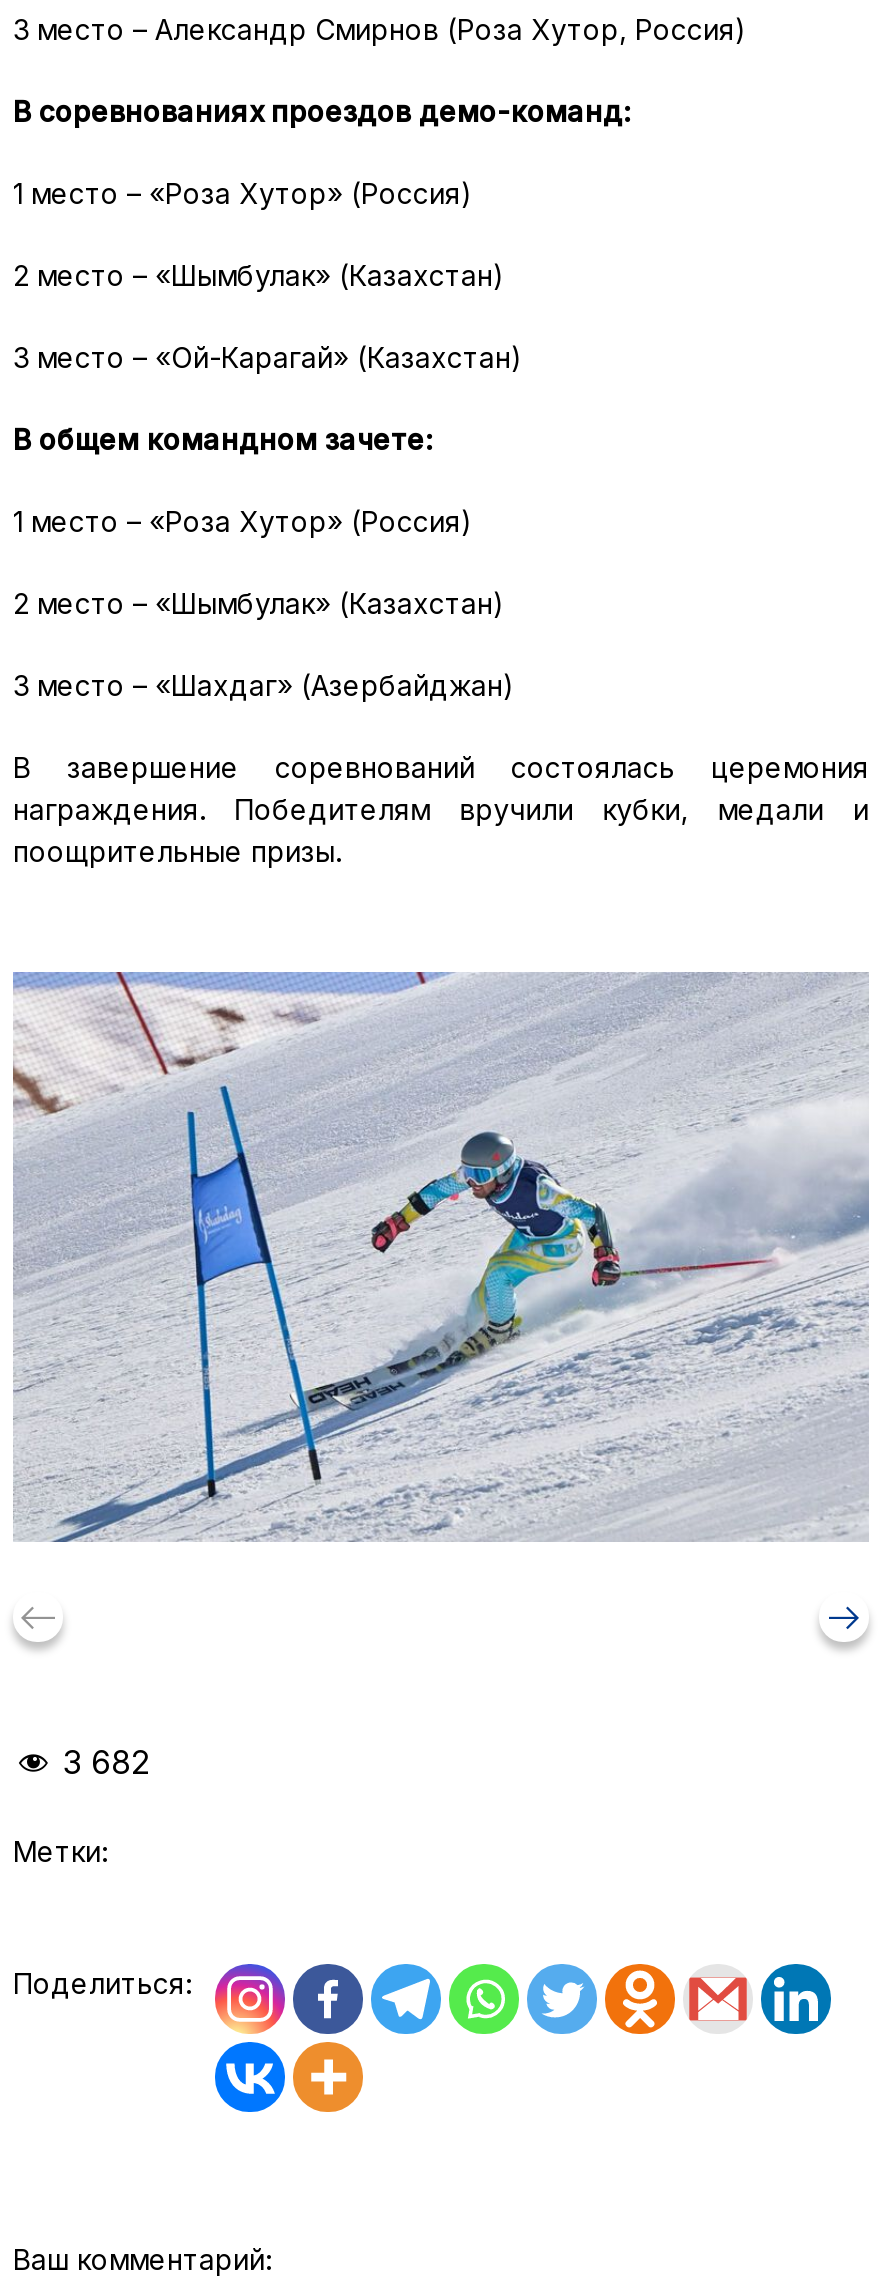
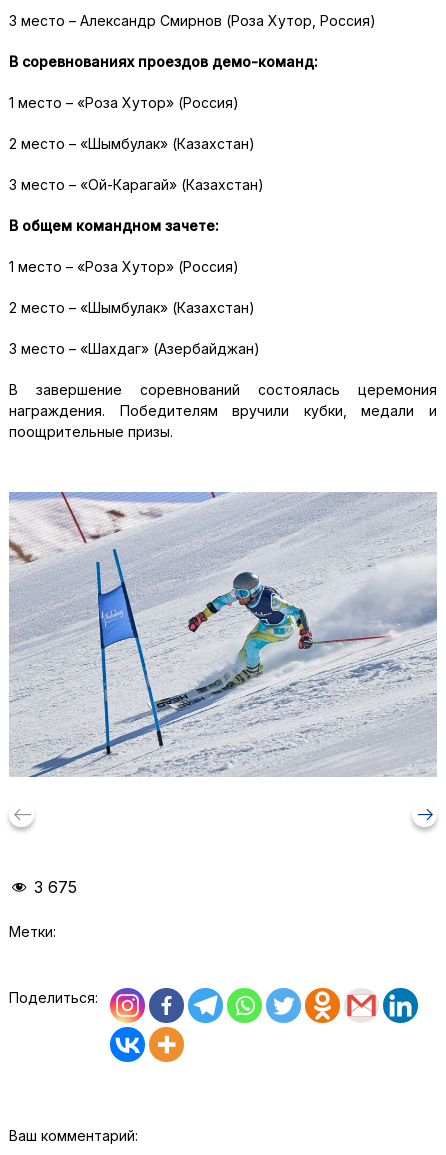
[63,1742,149,1782] 3 682 -> [34,877,77,897] 3 675

